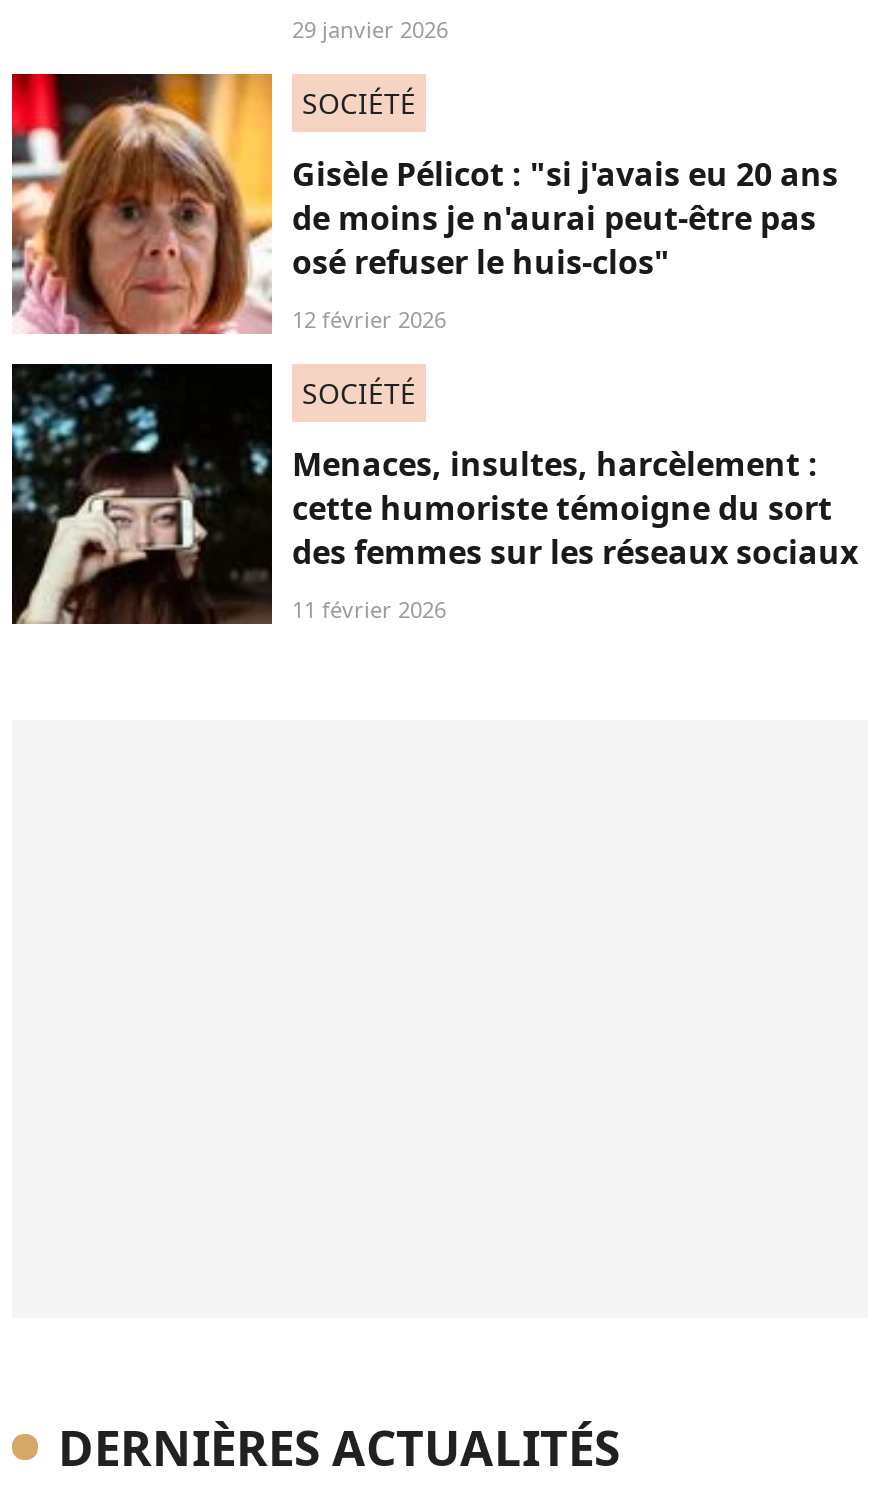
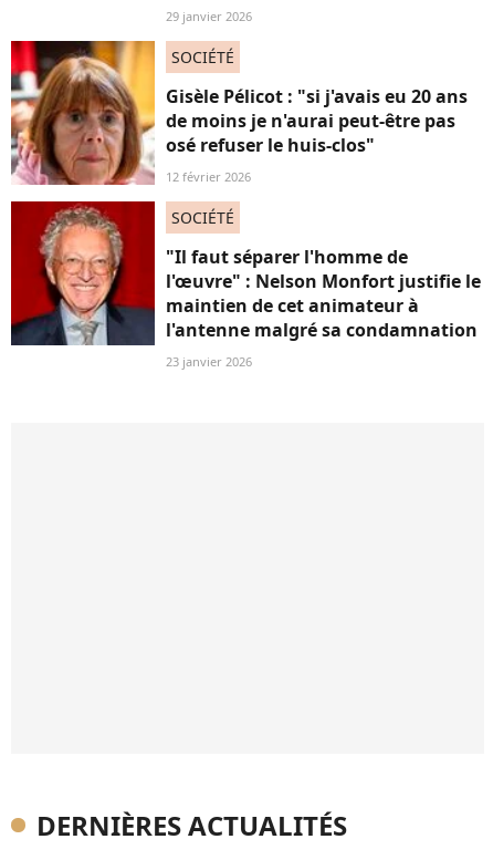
[10,362,858,626] [image] | Menaces, insultes, harcèlement : | cette humoriste témoigne du sort | des femmes sur les réseaux sociaux -> [10,200,481,346] [image] | "Il faut séparer l'homme de | l'œuvre" : Nelson Monfort justifie le | maintien de cet animateur à | l'antenne malgré sa condamnation
[292,594,446,624] 11 février 2026 -> [166,353,252,370] 23 janvier 2026

